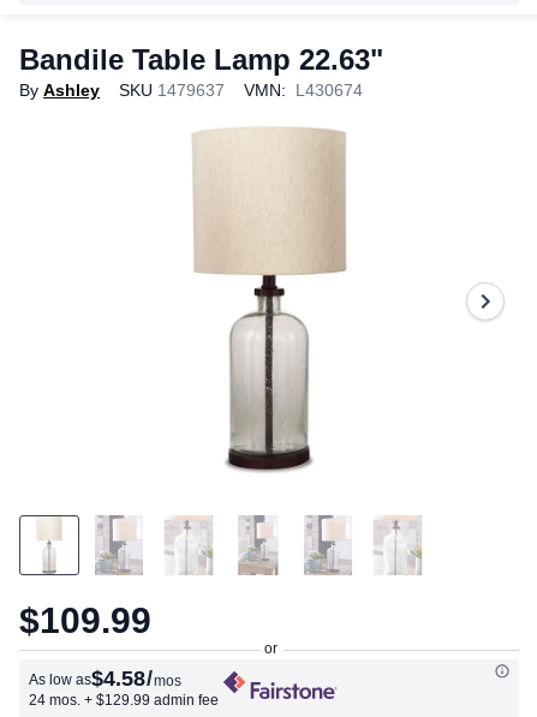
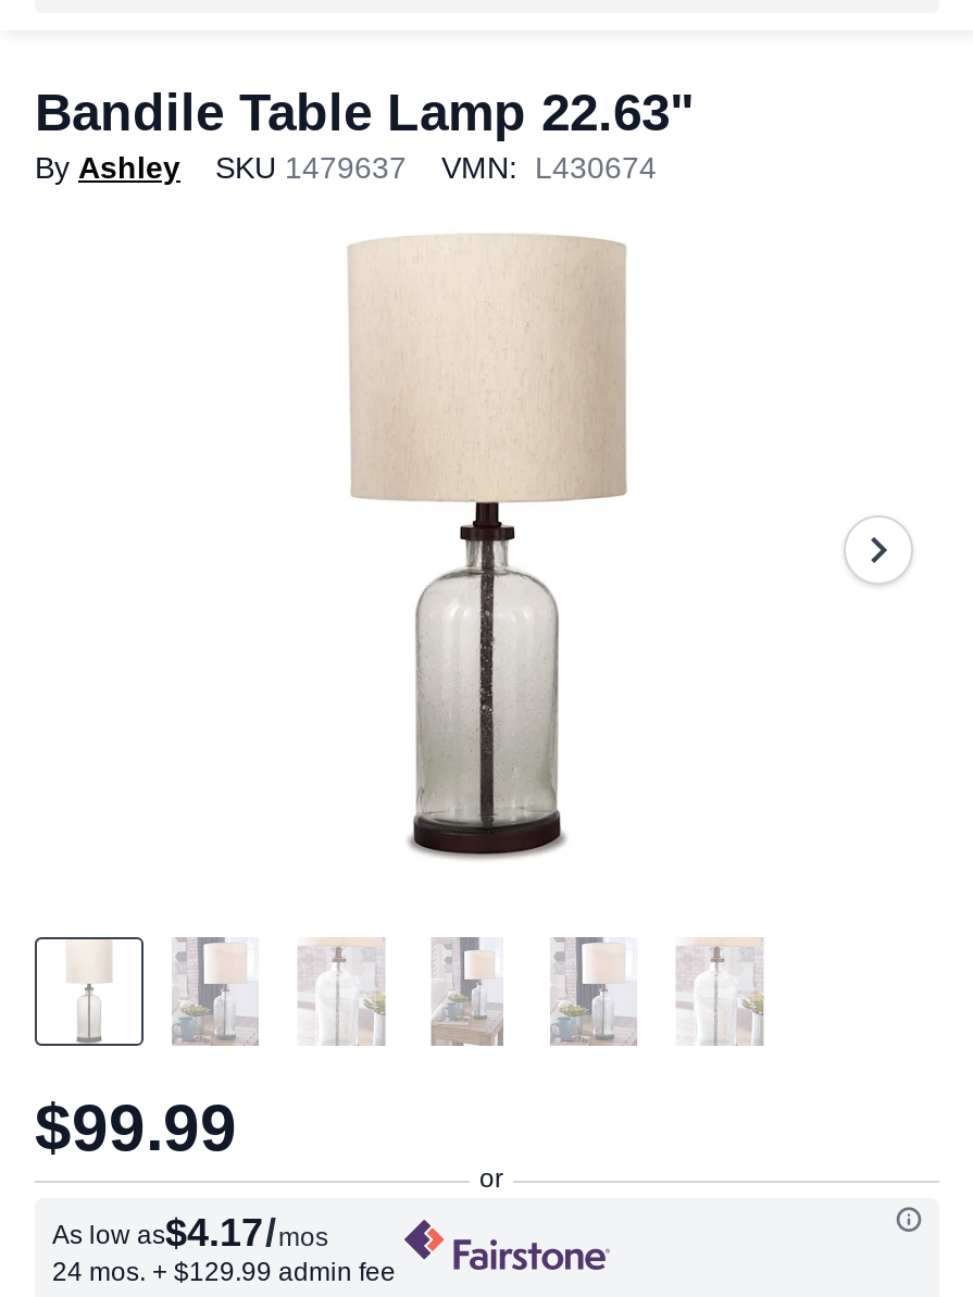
[19,601,151,640] $109.99 -> [35,1092,237,1163] $99.99
[29,667,181,691] As low as$4.58 /mos -> [52,1211,328,1255] As low as$4.17 /mos

